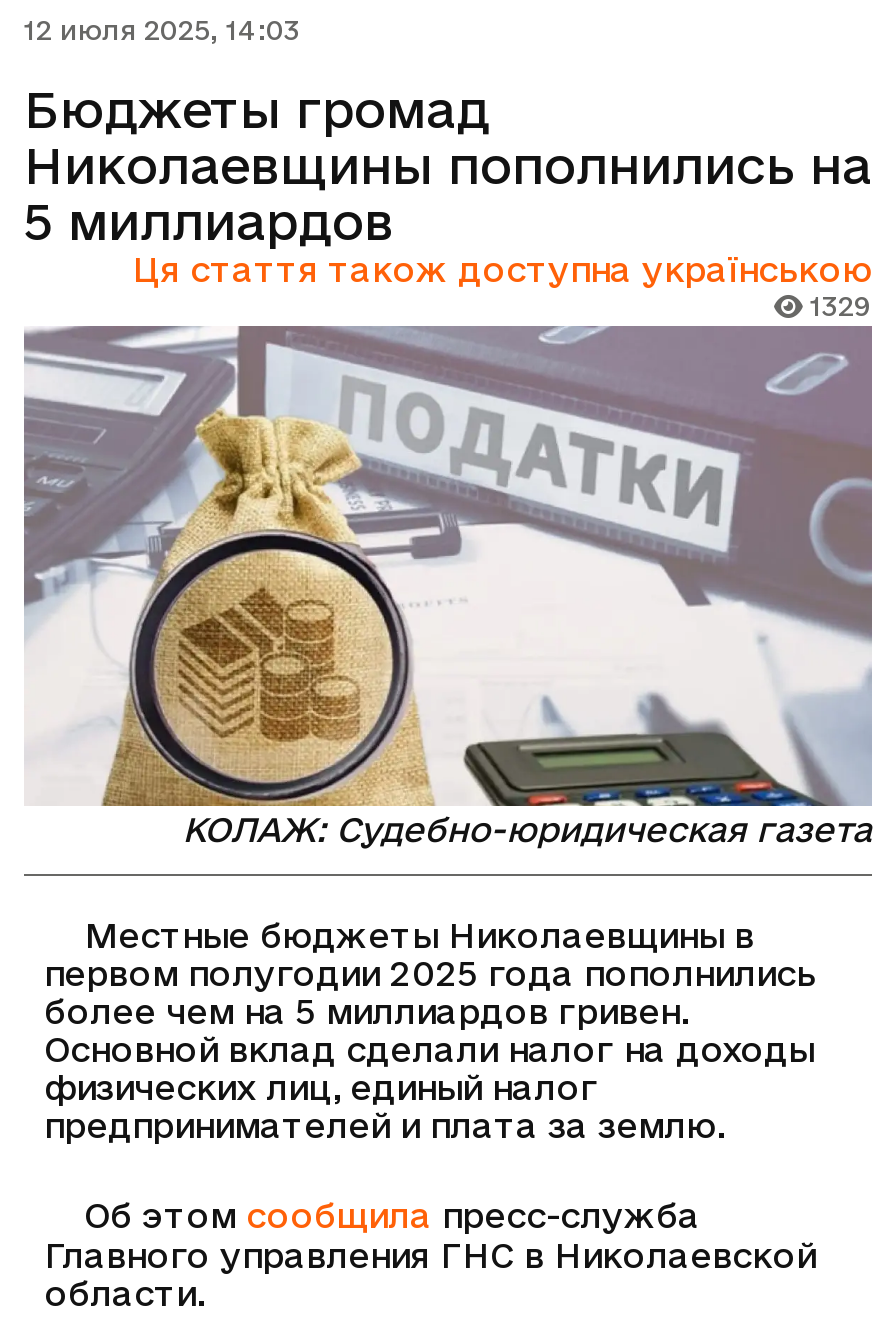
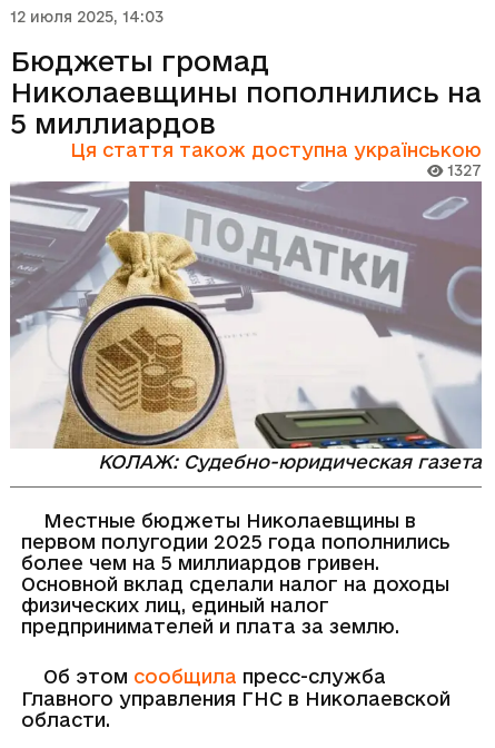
[802,291,872,323] 1329 -> [443,162,482,180] 1327

